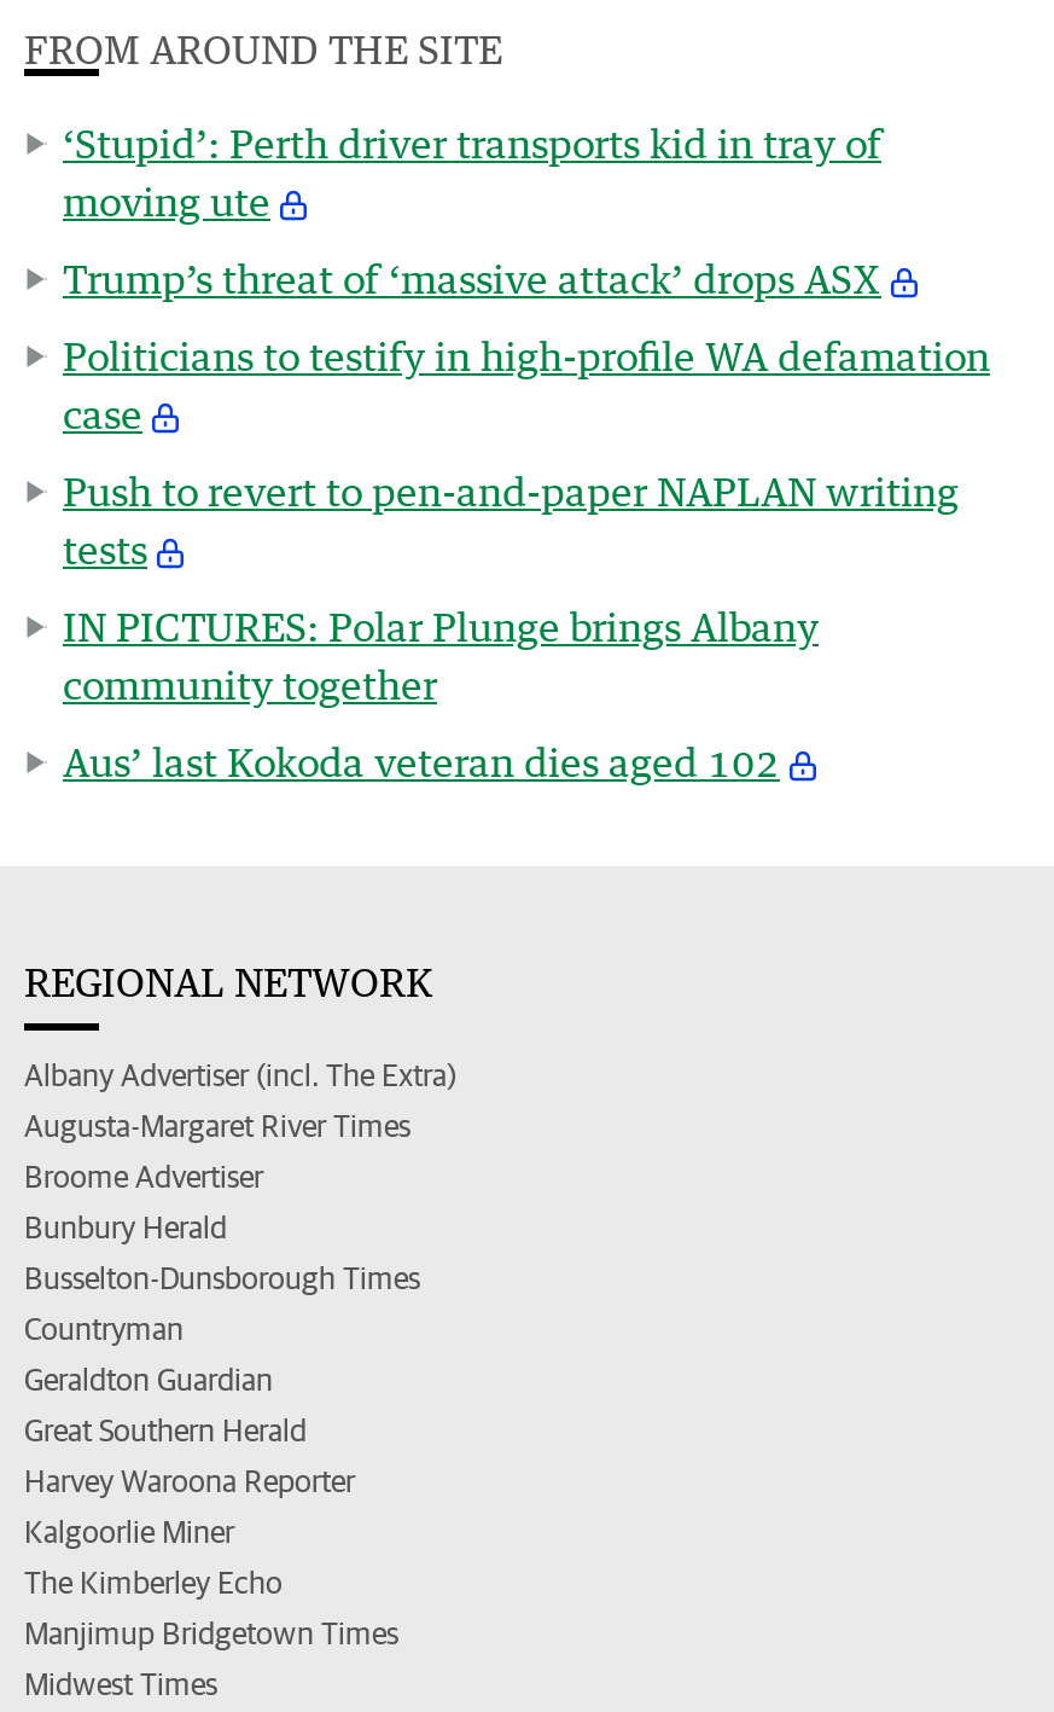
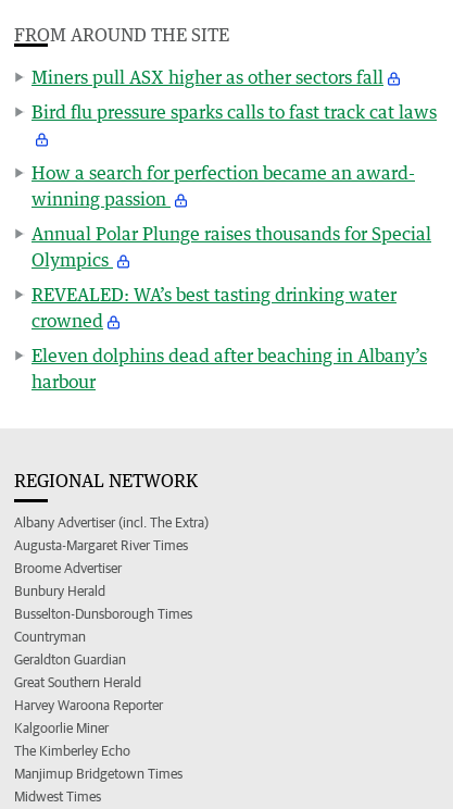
[63,118,881,225] ‘Stupid’: Perth driver transports kid in tray of | moving ute -> [32,66,383,88] Miners pull ASX higher as other sectors fall
[63,254,881,302] Trump’s threat of ‘massive attack’ drops ASX -> [32,101,437,122] Bird flu pressure sparks calls to fast track cat laws
[63,331,990,437] Politicians to testify in high-profile WA defamation | case -> [32,161,415,209] How a search for perfection became an award- | winning passion
[63,466,959,573] Push to revert to pen-and-paper NAPLAN writing | tests -> [32,222,431,270] Annual Polar Plunge raises thousands for Special | Olympics
[63,602,819,708] IN PICTURES: Polar Plunge brings Albany | community together -> [32,283,397,331] REVEALED: WA’s best tasting drinking water | crowned
[63,737,780,785] Aus’ last Kokoda veteran dies aged 102 -> [32,344,427,392] Eleven dolphins dead after beaching in Albany’s | harbour

